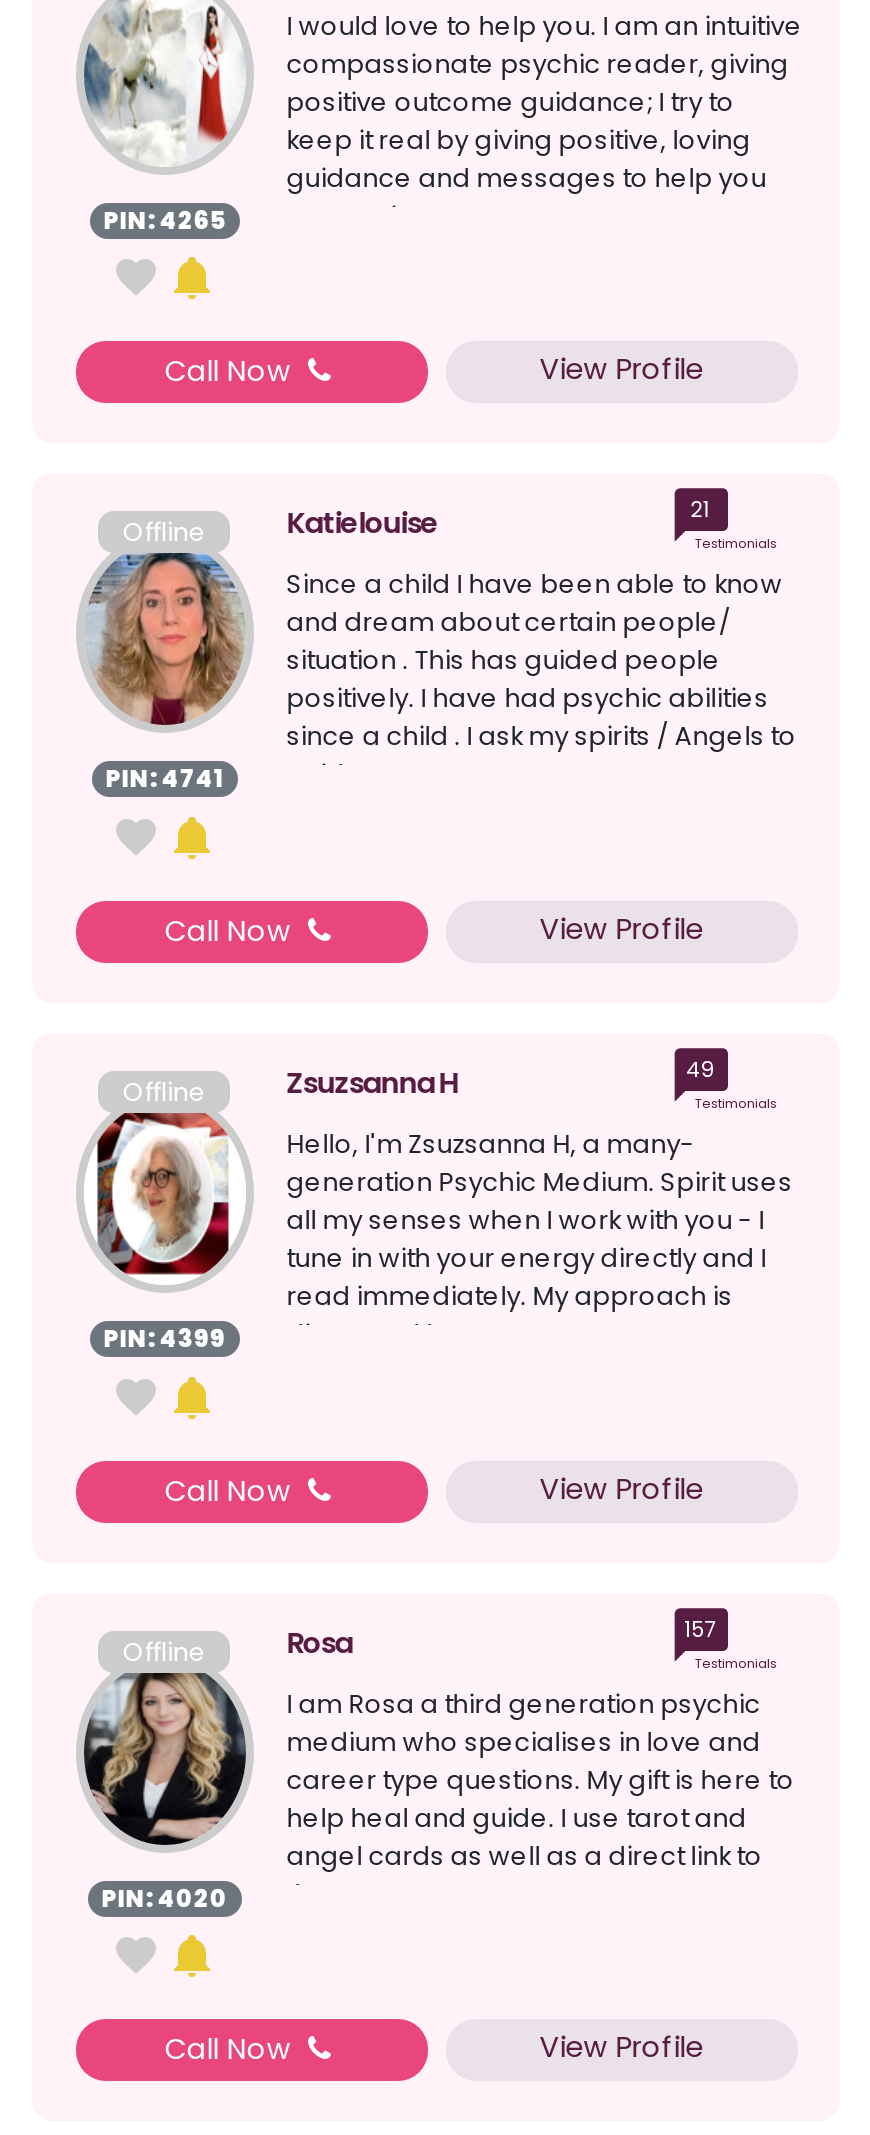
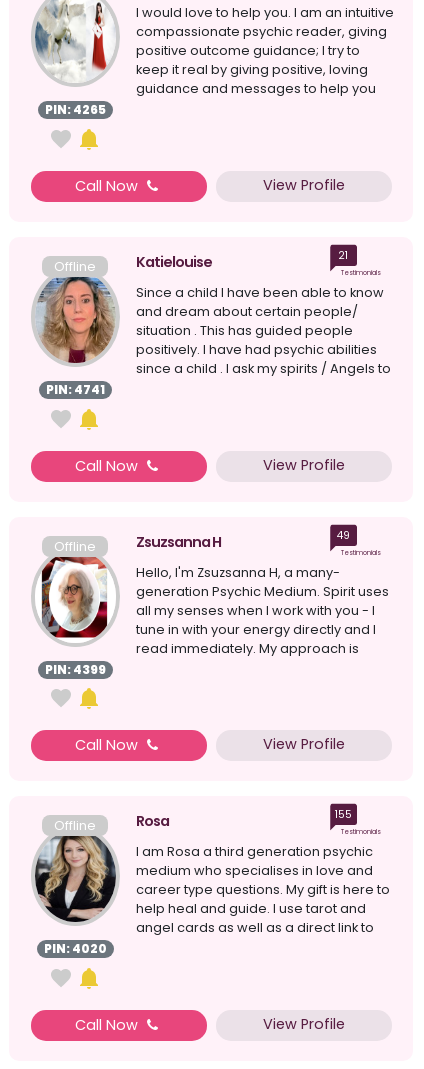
[684,1615,716,1644] 157 -> [334,807,351,822] 155

